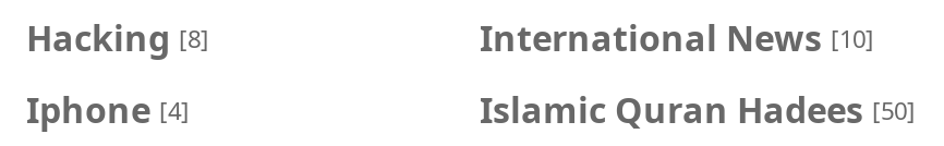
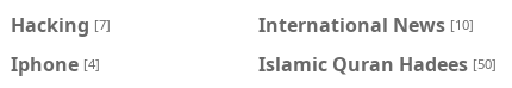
[26,14,209,62] Hacking [8] -> [11,11,111,37] Hacking [7]

